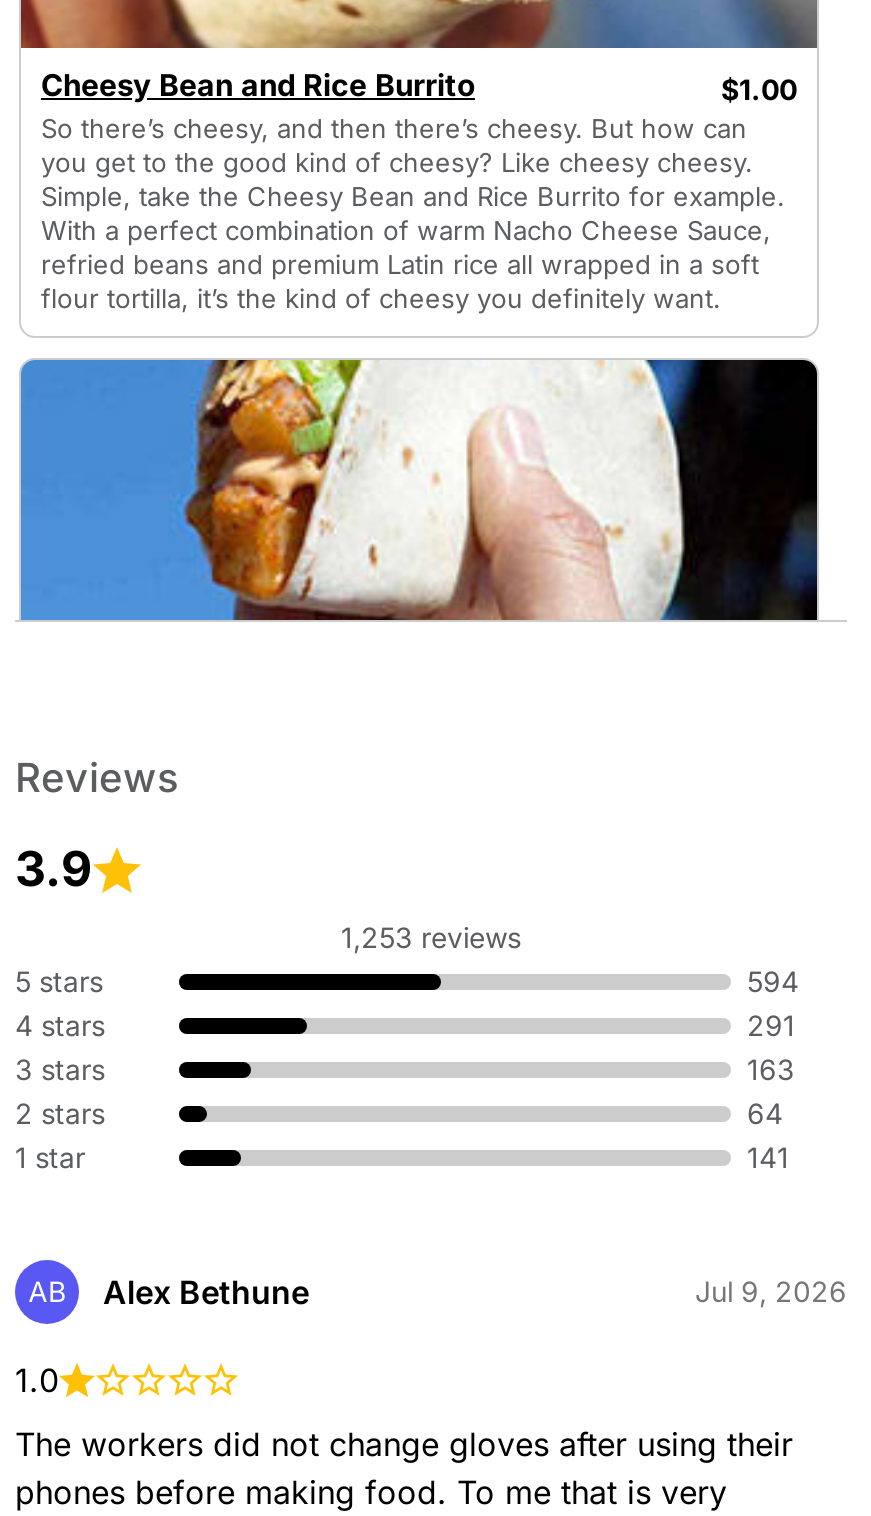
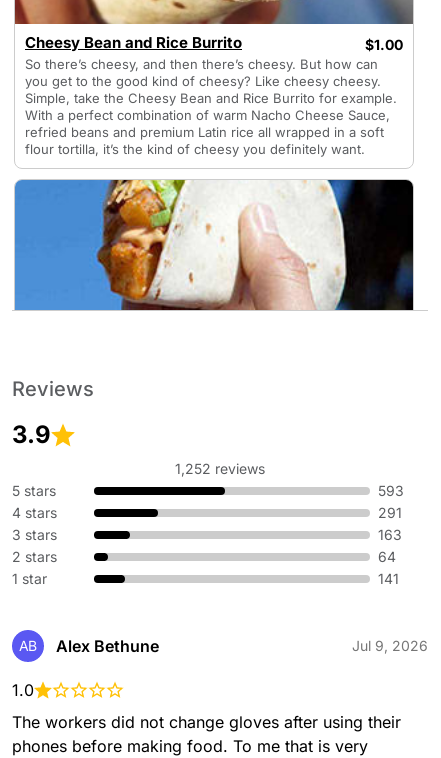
[341,920,521,954] 1,253 reviews -> [175,460,265,477] 1,252 reviews
[747,964,799,998] 594 -> [378,482,404,499] 593

